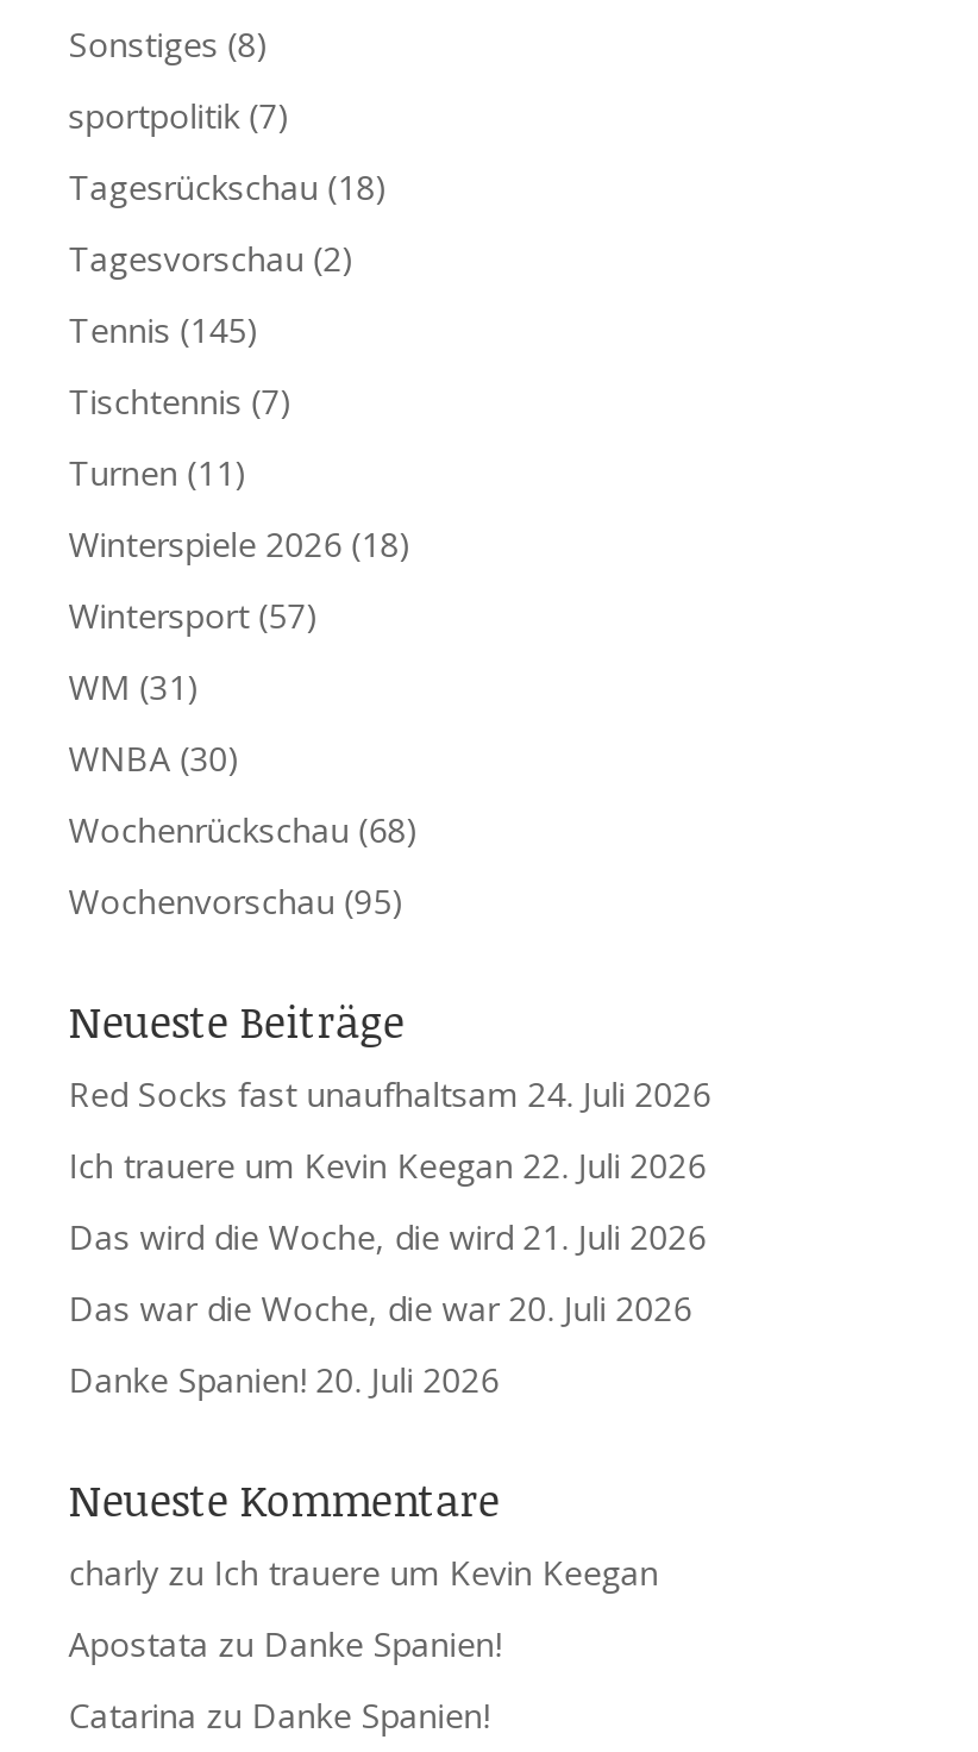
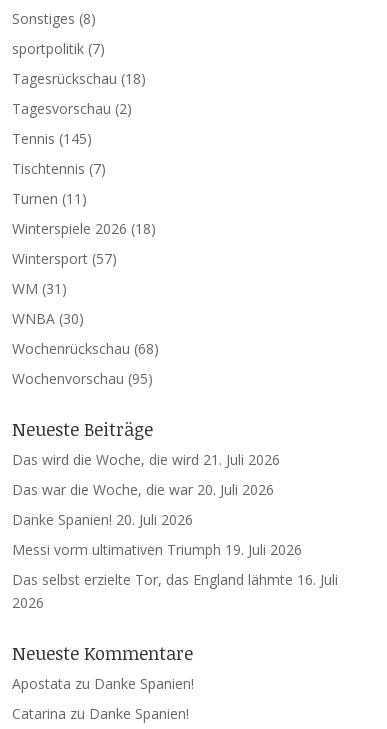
[69,1071,711,1188] Red Socks fast unaufhaltsam 24. Juli 2026 | Ich trauere um Kevin Keegan 22. Juli 2026 -> none
moved [69,1214,706,1402] -> [12,450,280,529]: Das wird die Woche, die wird 21. Juli 2026 | Das war die Woche, die war 20. Juli 2026 | Danke Spanien! 20. Juli 2026
none -> [12,540,338,612] Messi vorm ultimativen Triumph 19. Juli 2026 | Das selbst erzielte Tor, das England lähmte 16. Juli | 2026
moved [69,1471,499,1528] -> [12,641,193,665]: Neueste Kommentare
[69,1550,659,1595] charly zu Ich trauere um Kevin Keegan -> none

